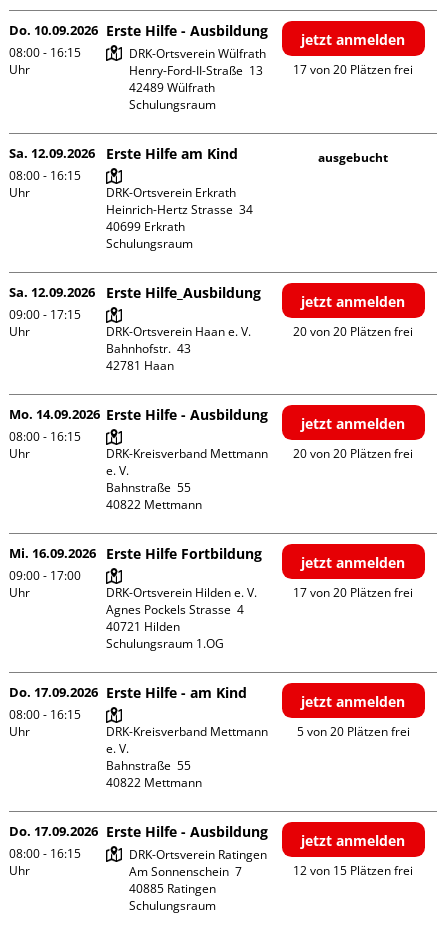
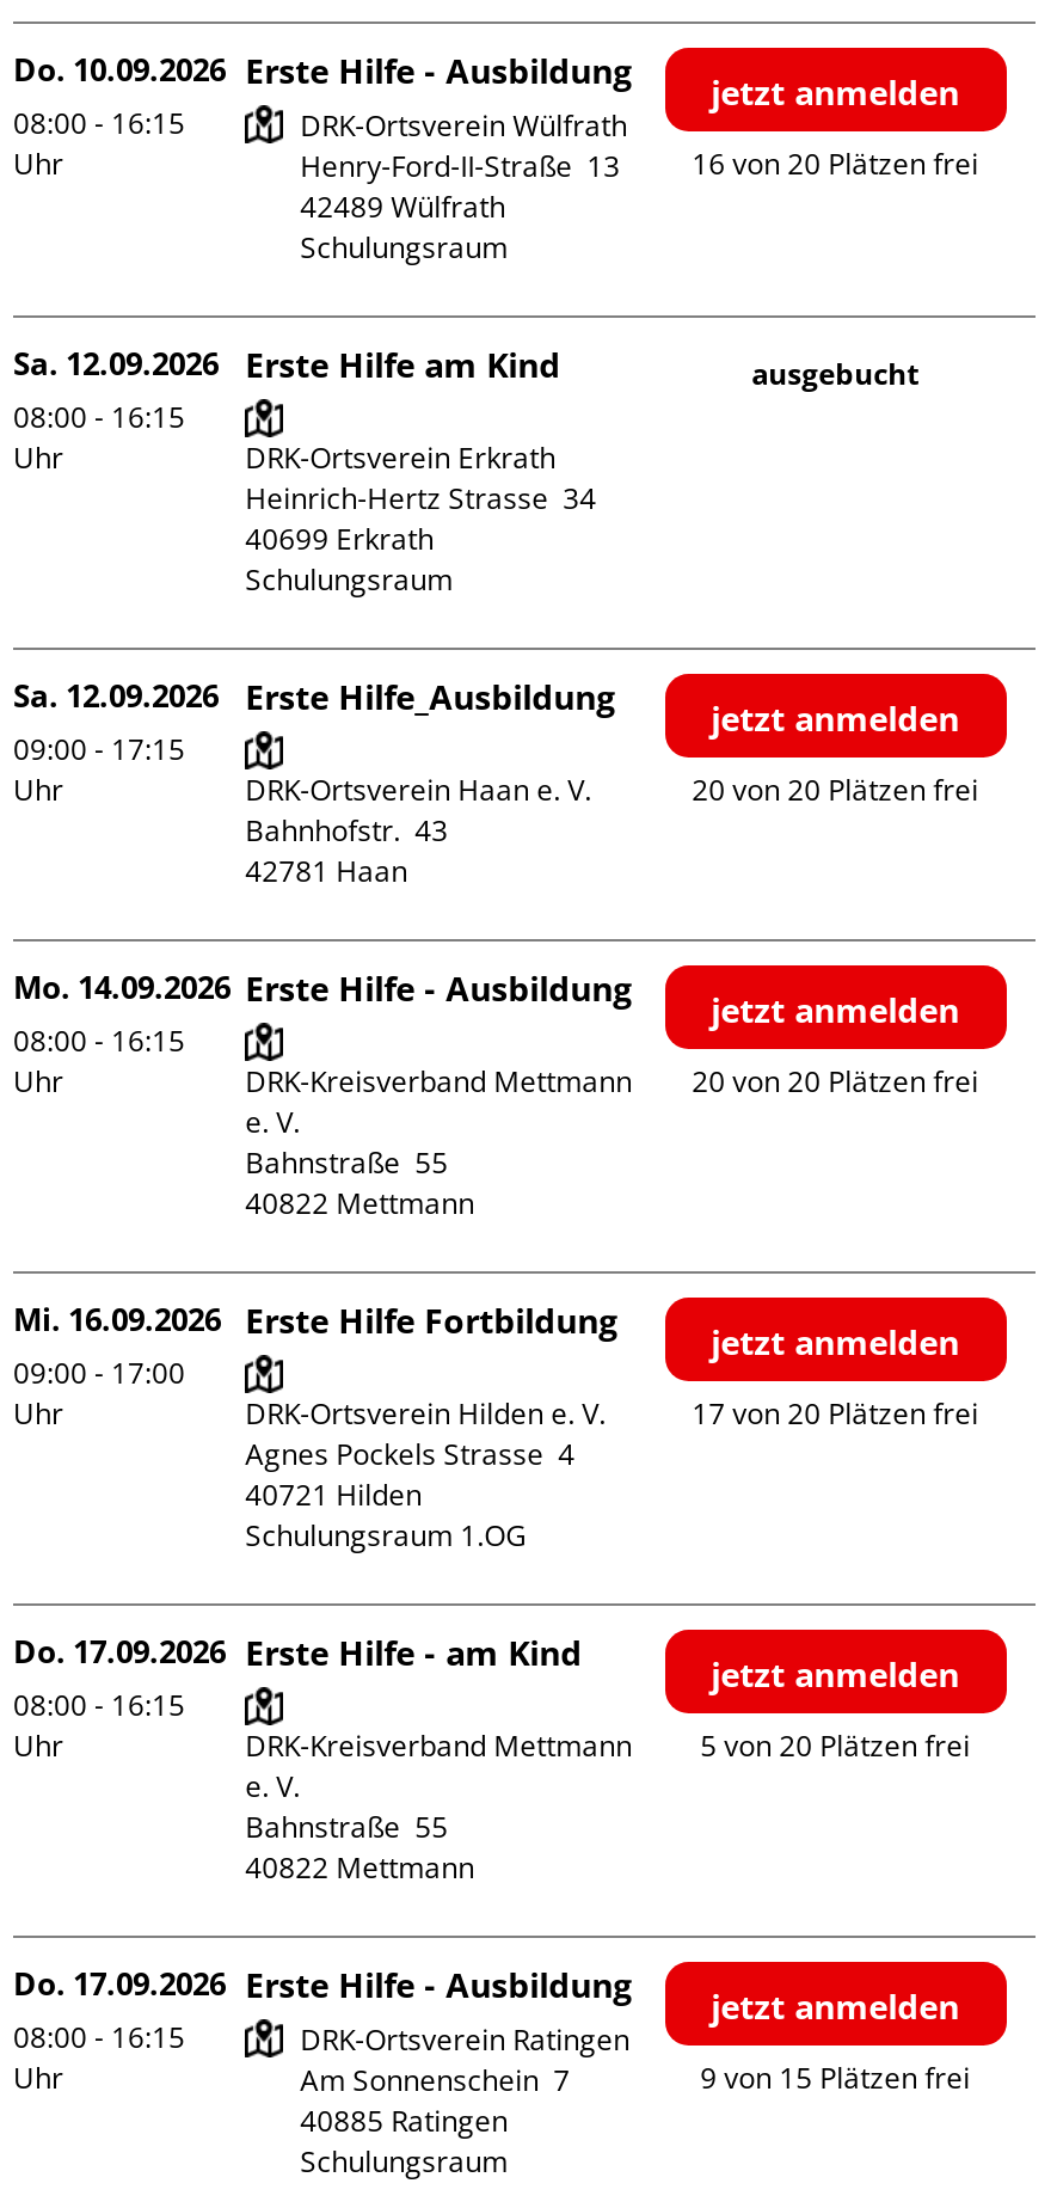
[293,61,413,78] 17 von 20 Plätzen frei -> [692,144,978,184] 16 von 20 Plätzen frei
[293,862,413,879] 12 von 15 Plätzen frei -> [700,2058,970,2098] 9 von 15 Plätzen frei

